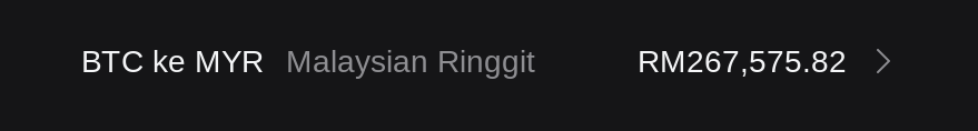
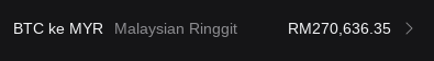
[638,43,847,78] RM267,575.82 -> [288,19,391,37] RM270,636.35

